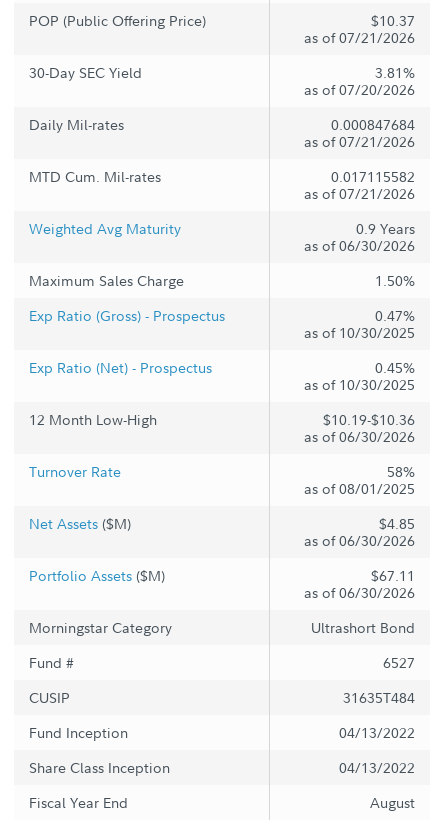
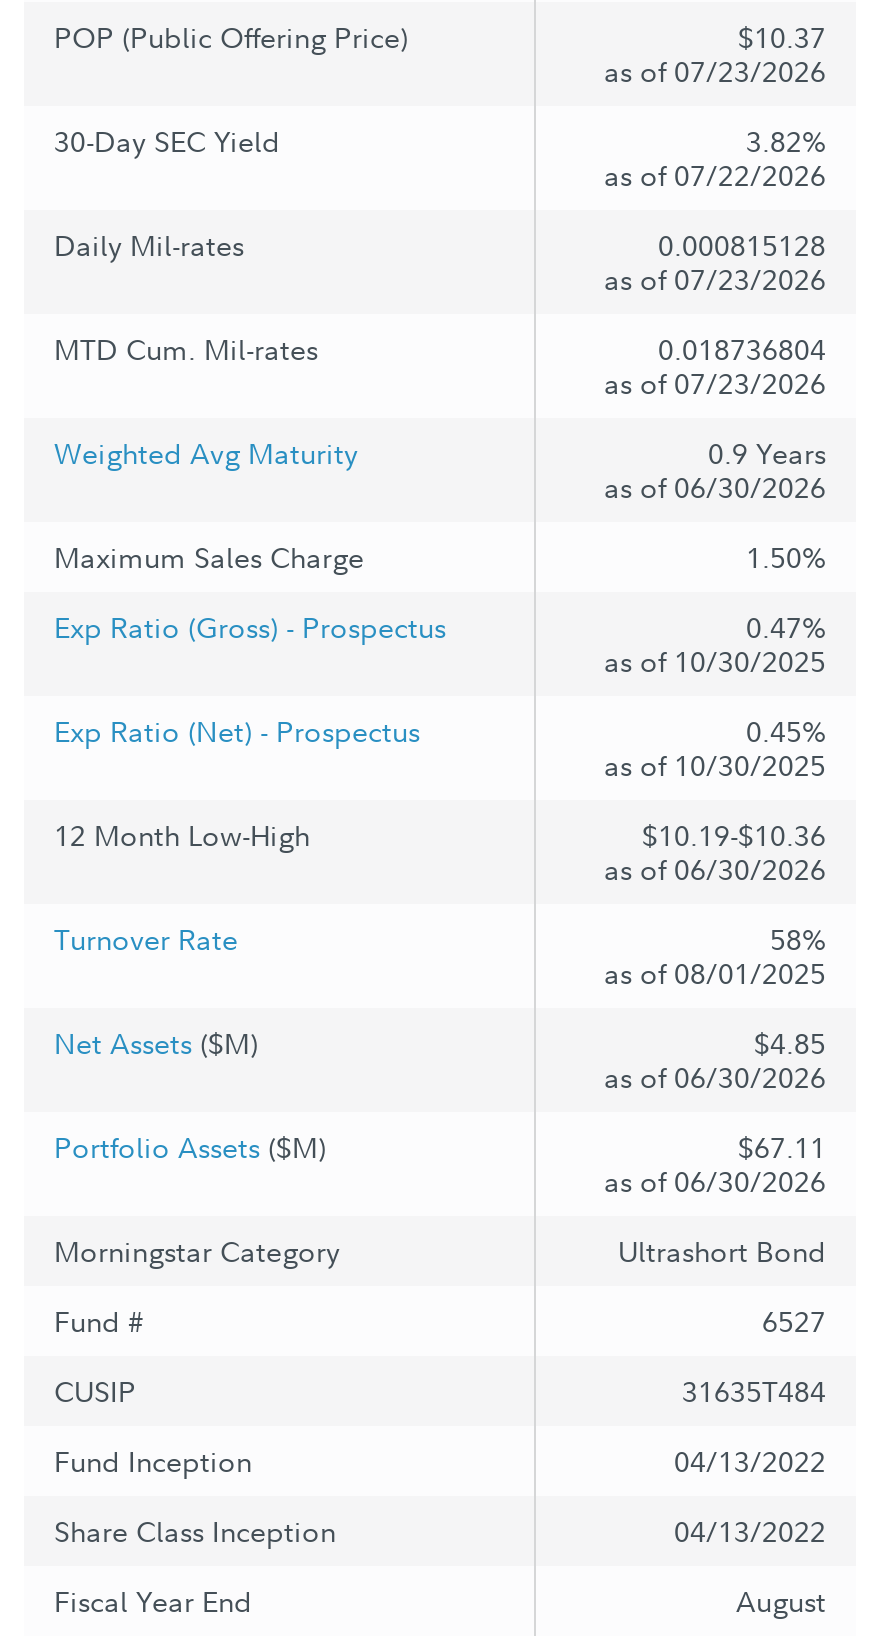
[304,28,415,47] as of 07/21/2026 -> [604,52,826,90] as of 07/23/2026
[375,63,415,82] 3.81% -> [746,122,826,160] 3.82%
[304,80,415,99] as of 07/20/2026 -> [604,156,826,194] as of 07/22/2026
[331,115,415,134] 0.000847684 -> [658,226,826,264] 0.000815128
[304,132,415,151] as of 07/21/2026 -> [604,260,826,298] as of 07/23/2026
[331,167,415,186] 0.017115582 -> [658,330,826,368] 0.018736804
[304,184,415,203] as of 07/21/2026 -> [604,364,826,402] as of 07/23/2026

